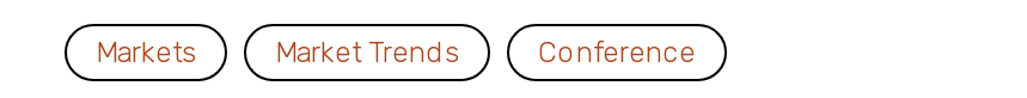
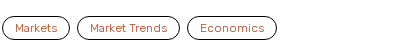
[538,36,696,69] Conference -> [200,21,264,35] Economics

